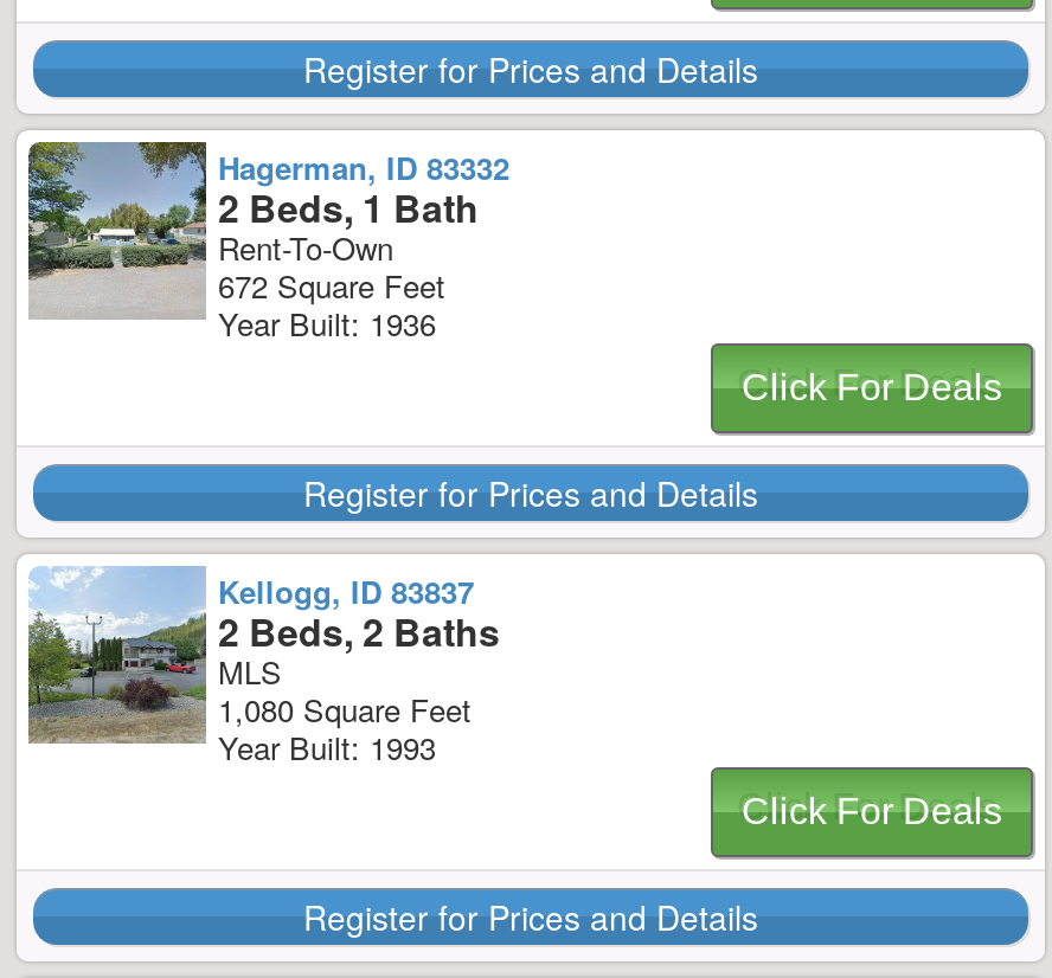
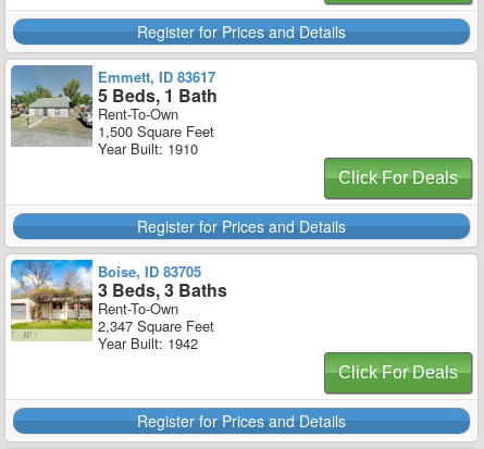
[26,140,509,303] [image] | Hagerman, ID 83332 -> [10,64,215,140] [image] | Emmett, ID 83617
[218,180,479,234] 2 Beds, 1 Bath -> [98,83,218,108] 5 Beds, 1 Bath
[218,263,445,308] 672 Square Feet -> [98,121,214,141] 1,500 Square Feet
[218,301,436,346] Year Built: 1936 -> [98,138,198,159] Year Built: 1910
[26,566,500,770] [image] | Kellogg, ID 83837 | 2 Beds, 2 Baths | MLS | 1,080 Square Feet | Year Built: 1993 -> [10,259,227,353] [image] | Boise, ID 83705 | 3 Beds, 3 Baths | Rent-To-Own | 2,347 Square Feet | Year Built: 1942

